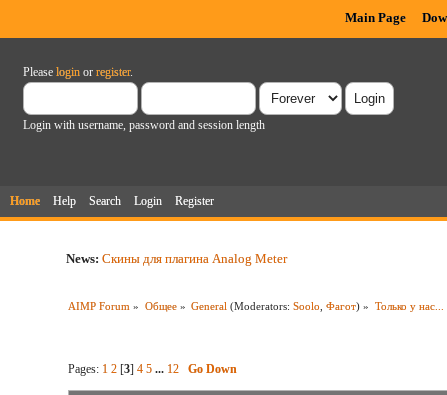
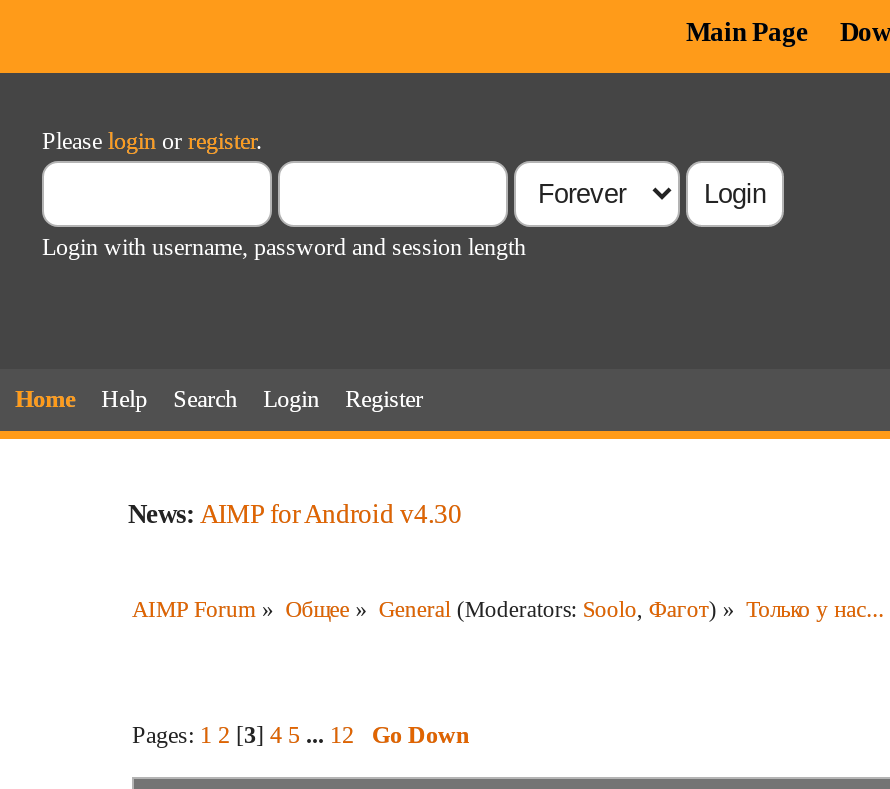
[66,251,287,266] News: Скины для плагина Analog Meter -> [128,499,462,529] News: AIMP for Android v4.30

